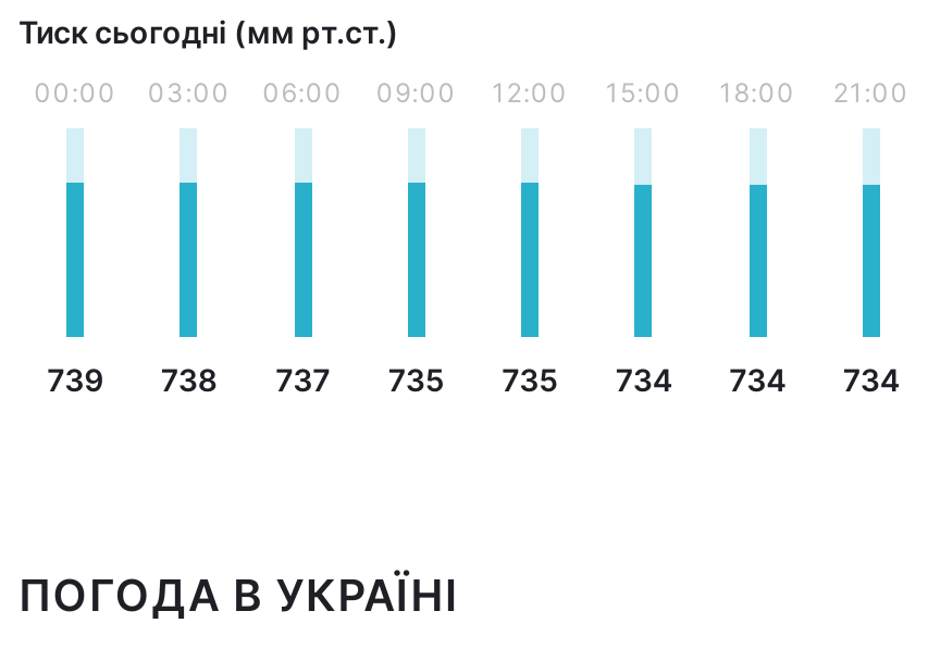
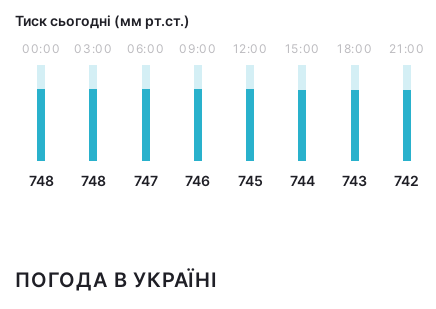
[47,361,104,398] 739 -> [29,172,54,189] 748
[161,361,217,398] 738 -> [81,172,106,189] 748
[275,361,330,398] 737 -> [134,172,158,189] 747
[388,361,445,398] 735 -> [185,172,210,189] 746
[502,361,558,398] 735 -> [238,172,263,189] 745
[616,361,672,398] 734 -> [290,172,315,189] 744
[729,361,786,398] 734 -> [342,172,367,189] 743
[843,361,899,398] 734 -> [394,172,419,189] 742

